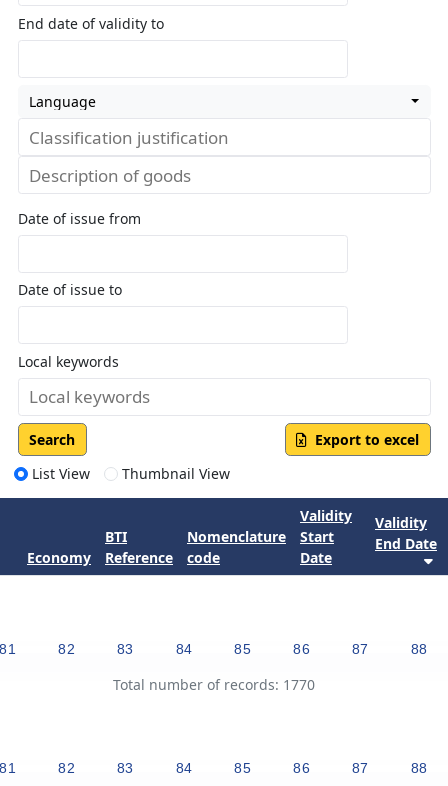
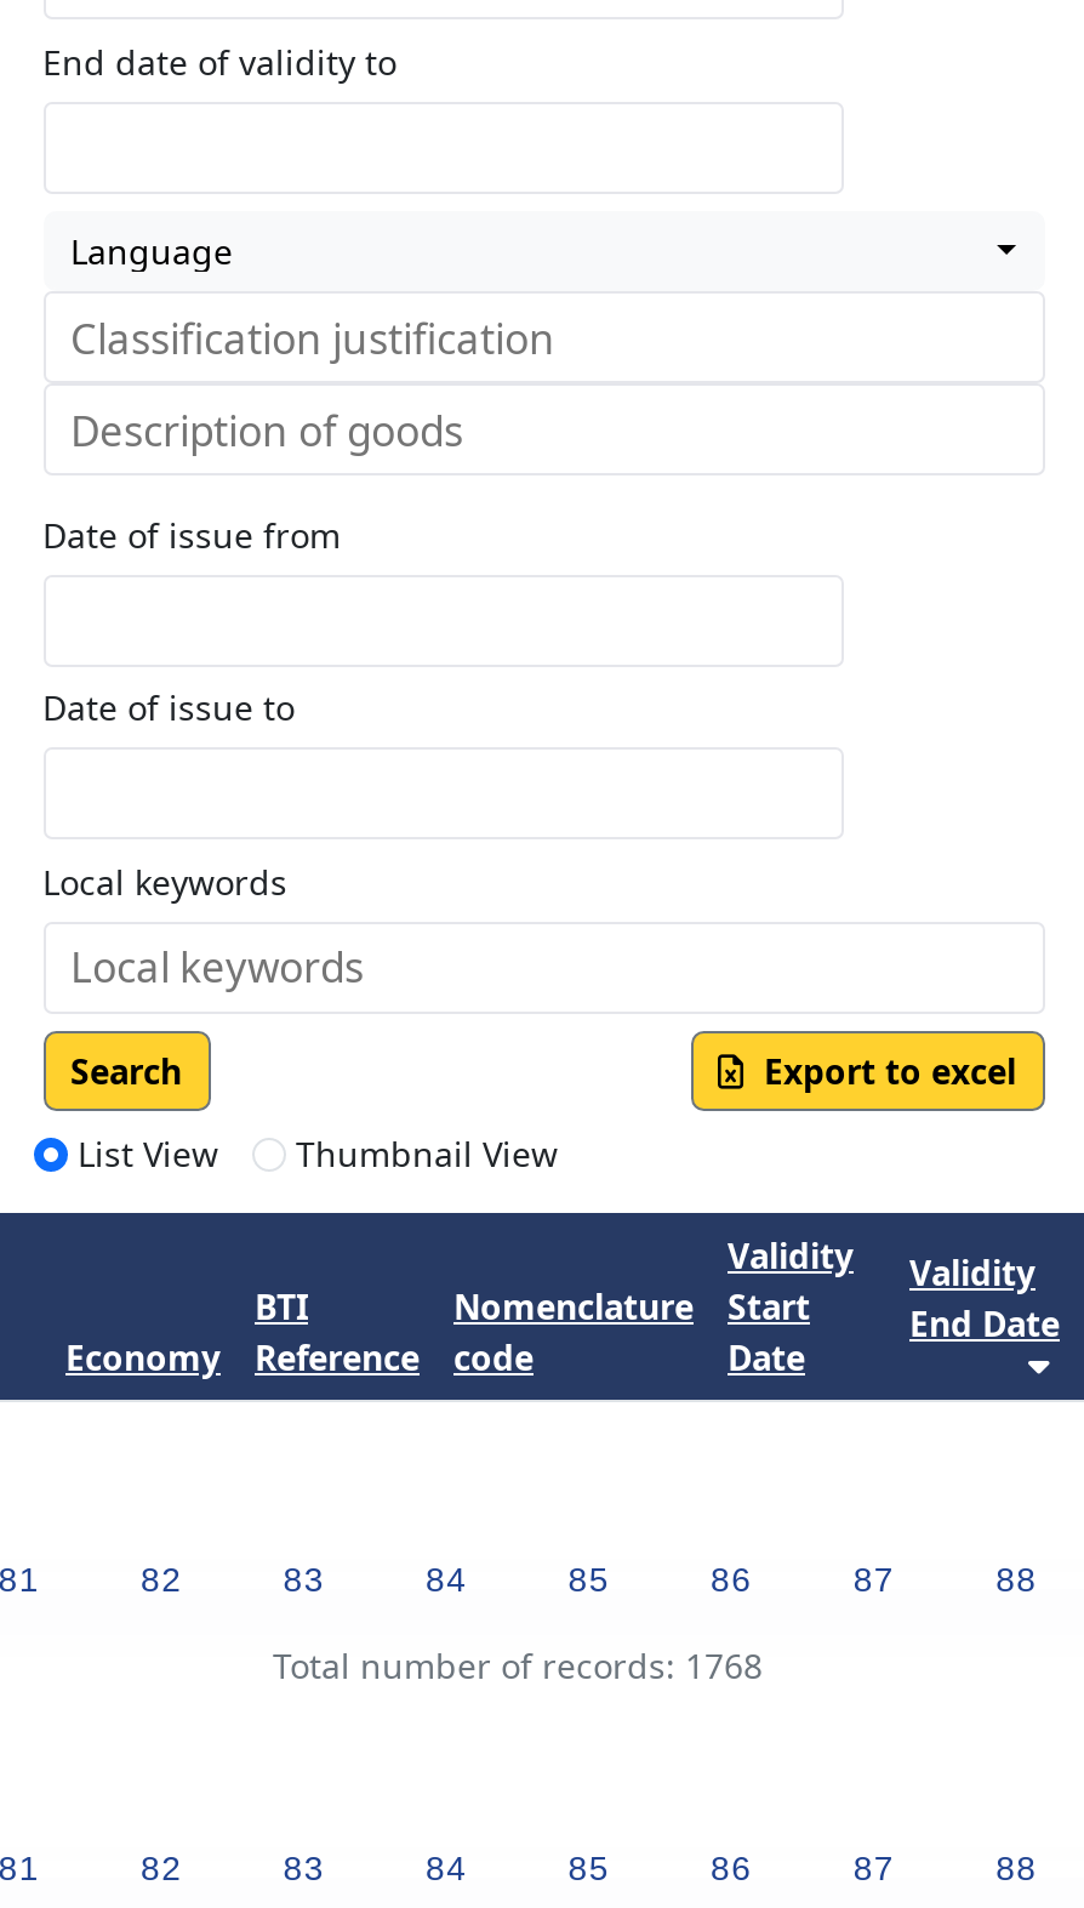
[112,675,314,694] Total number of records: 1770 -> [273,1643,763,1689] Total number of records: 1768

